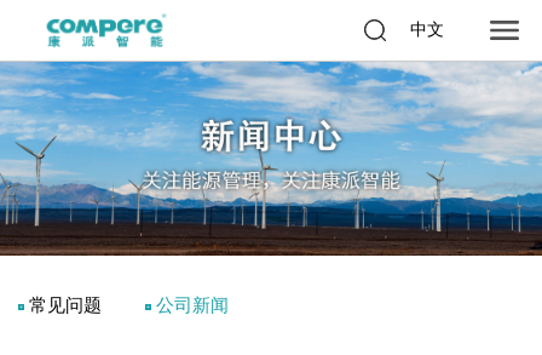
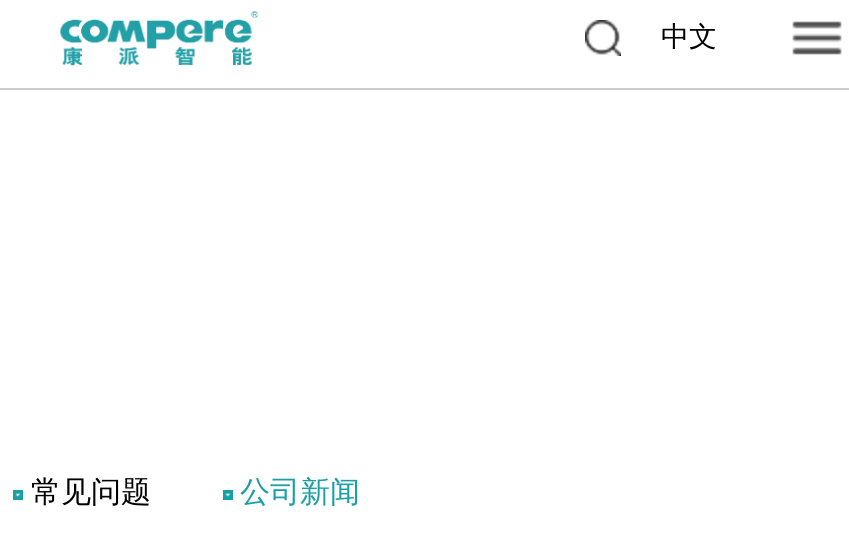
[4,61,538,257] [image] -> none

